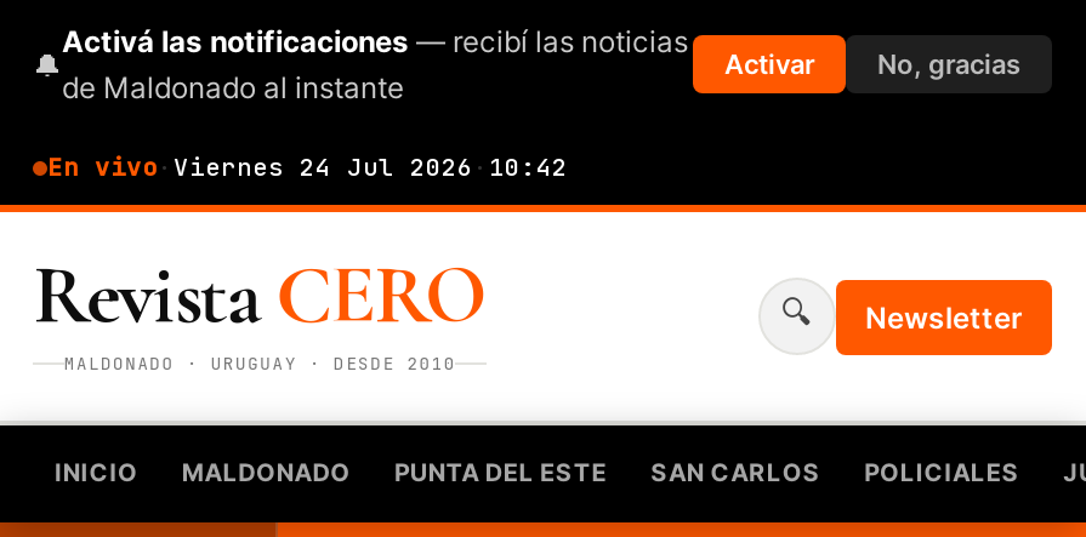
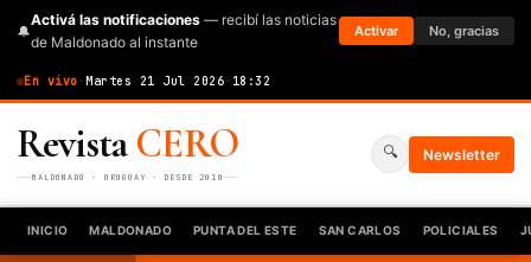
[47,152,568,183] En vivo · Viernes 24 Jul 2026 · 10:42 -> [24,74,270,89] En vivo · Martes 21 Jul 2026 · 18:32

